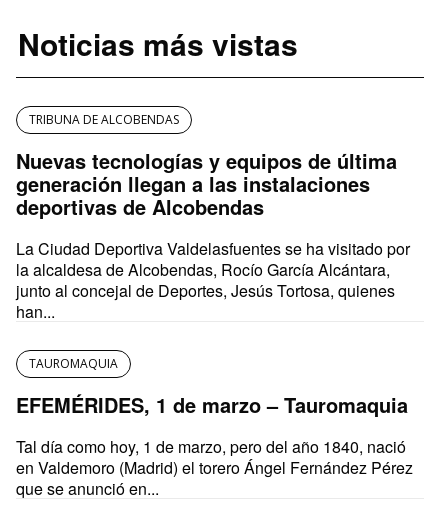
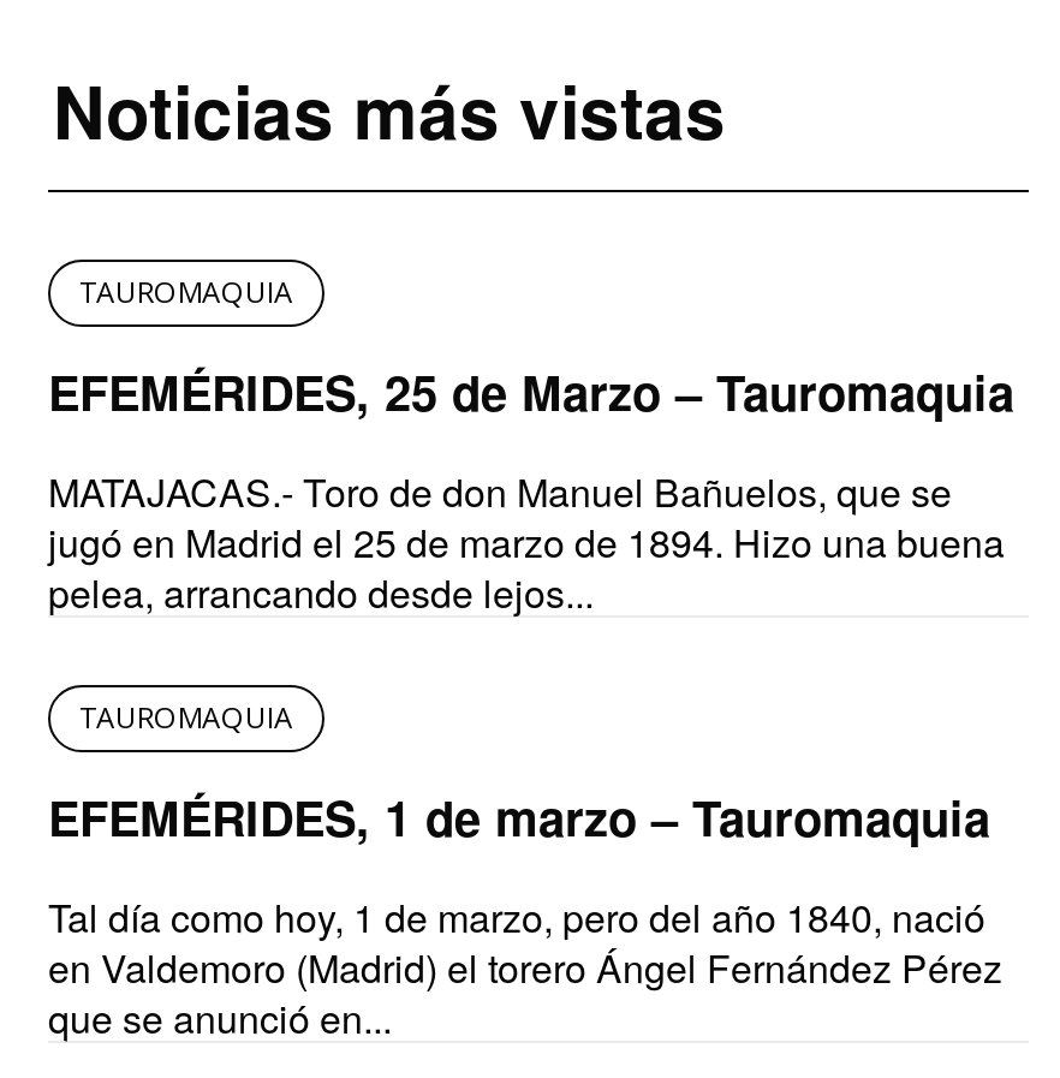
[29,111,179,128] TRIBUNA DE ALCOBENDAS -> [79,272,293,312] TAUROMAQUIA
[16,146,397,221] Nuevas tecnologías y equipos de última | generación llegan a las instalaciones | deportivas de Alcobendas -> [48,356,1014,425] EFEMÉRIDES, 25 de Marzo – Tauromaquia
[16,237,410,323] La Ciudad Deportiva Valdelasfuentes se ha visitado por | la alcaldesa de Alcobendas, Rocío García Alcántara, | junto al concejal de Deportes, Jesús Tortosa, quienes | han... -> [48,464,1005,620] MATAJACAS.- Toro de don Manuel Bañuelos, que se | jugó en Madrid el 25 de marzo de 1894. Hizo una buena | pelea, arrancando desde lejos...

